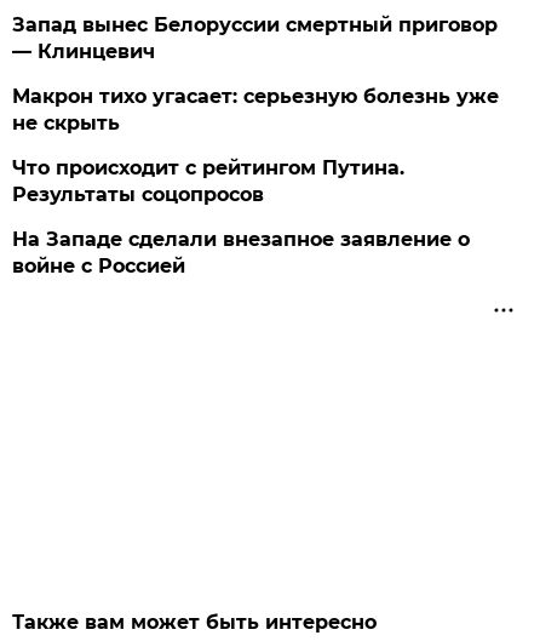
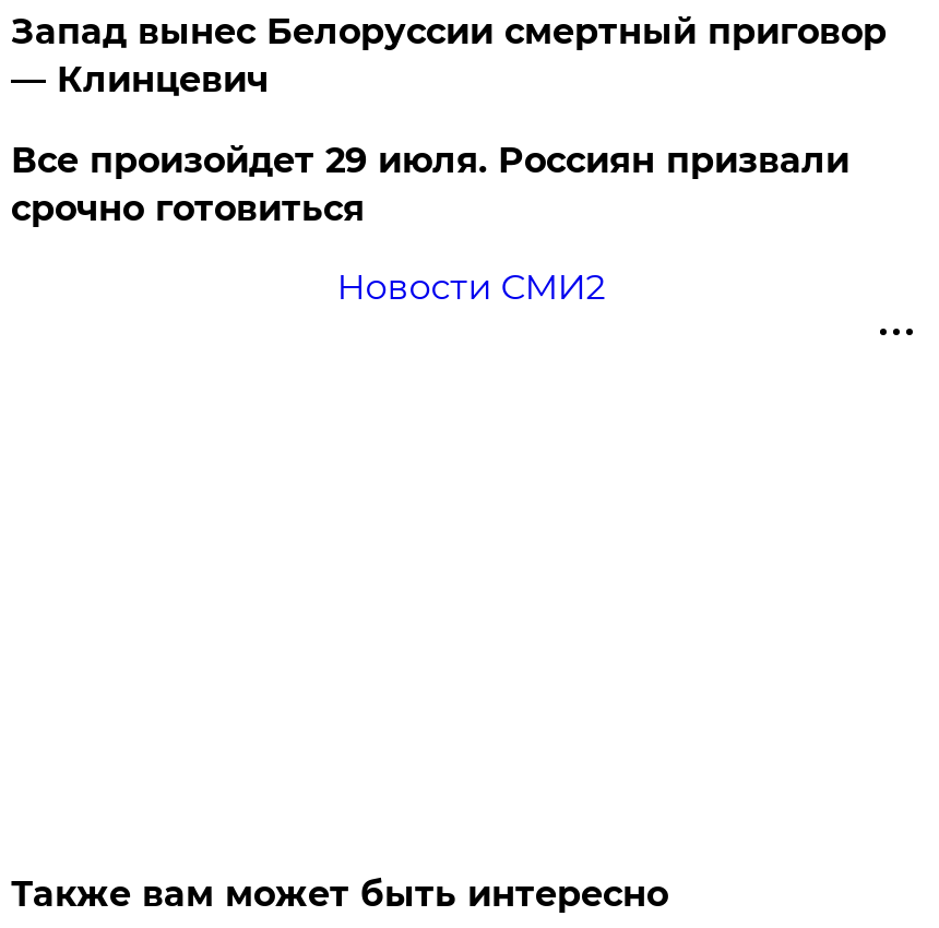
[13,85,499,277] Макрон тихо угасает: серьезную болезнь уже | не скрыть | Что происходит с рейтингом Путина. | Результаты соцопросов | На Западе сделали внезапное заявление о | войне с Россией -> [11,140,849,308] Все произойдет 29 июля. Россиян призвали | срочно готовиться | Новости СМИ2

